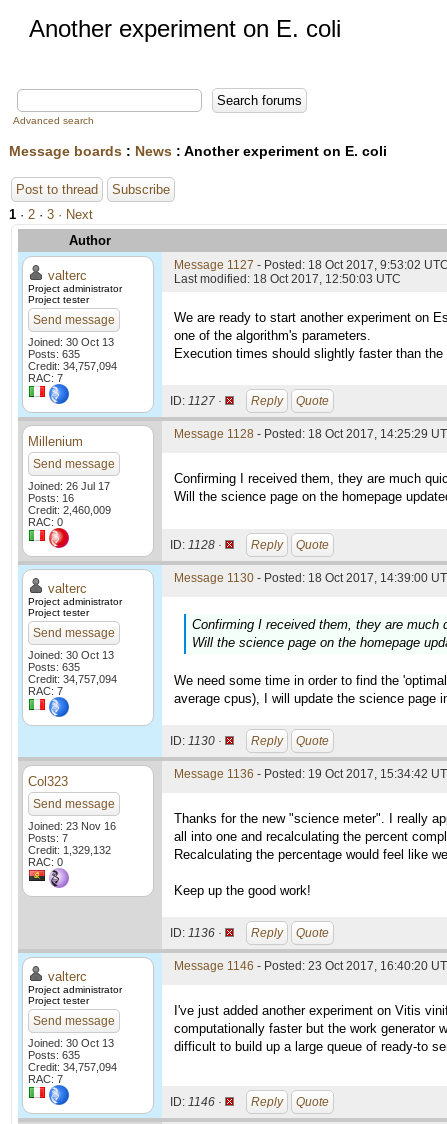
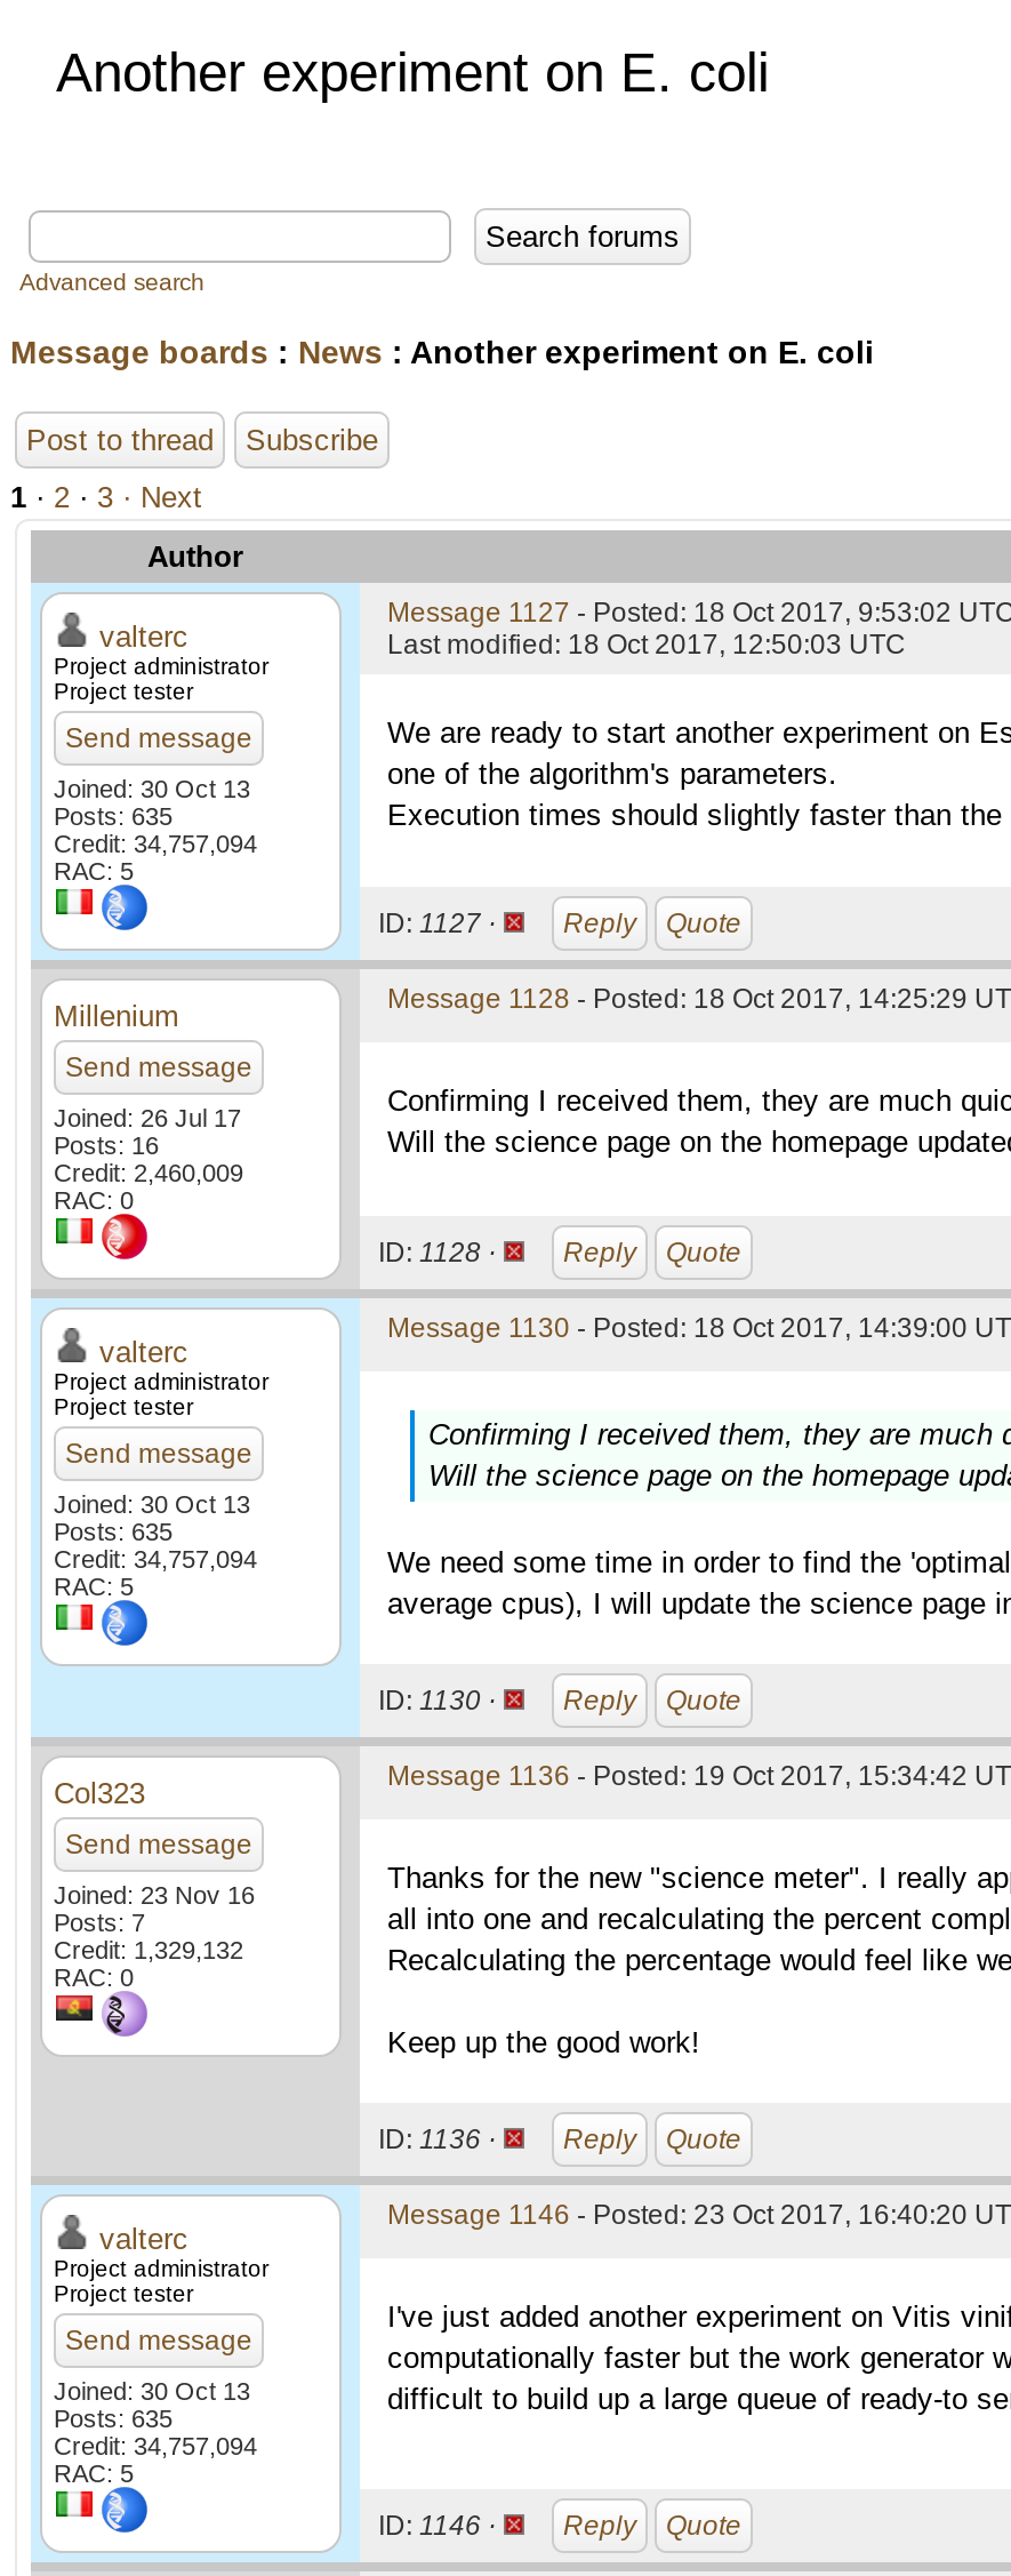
[28,372,63,384] RAC: 7 -> [54,857,134,885] RAC: 5
[28,685,63,697] RAC: 7 -> [54,1573,134,1600] RAC: 5
[28,1073,63,1085] RAC: 7 -> [54,2459,134,2487] RAC: 5

